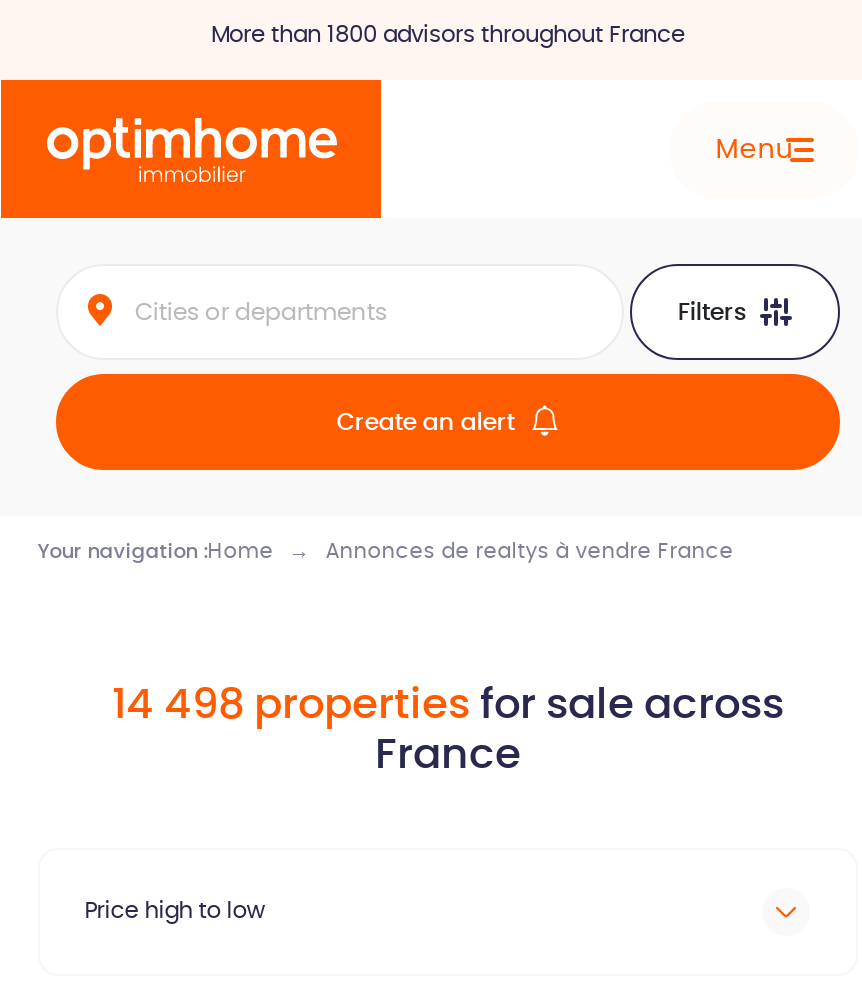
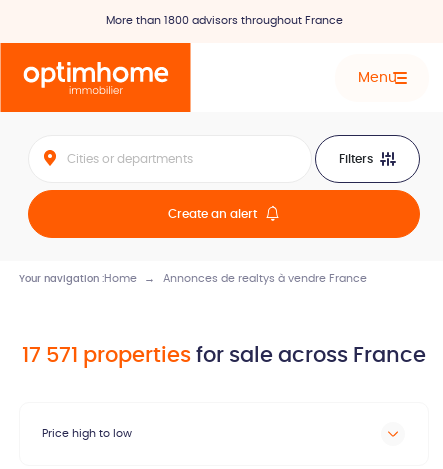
[112,684,784,776] 14 498 properties for sale across | France -> [22,345,426,366] 17 571 properties for sale across France

